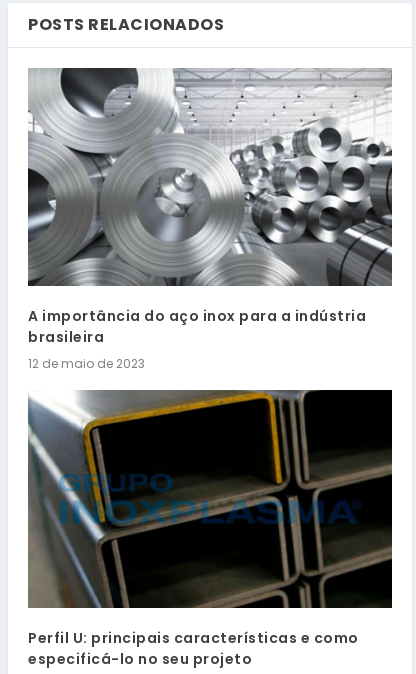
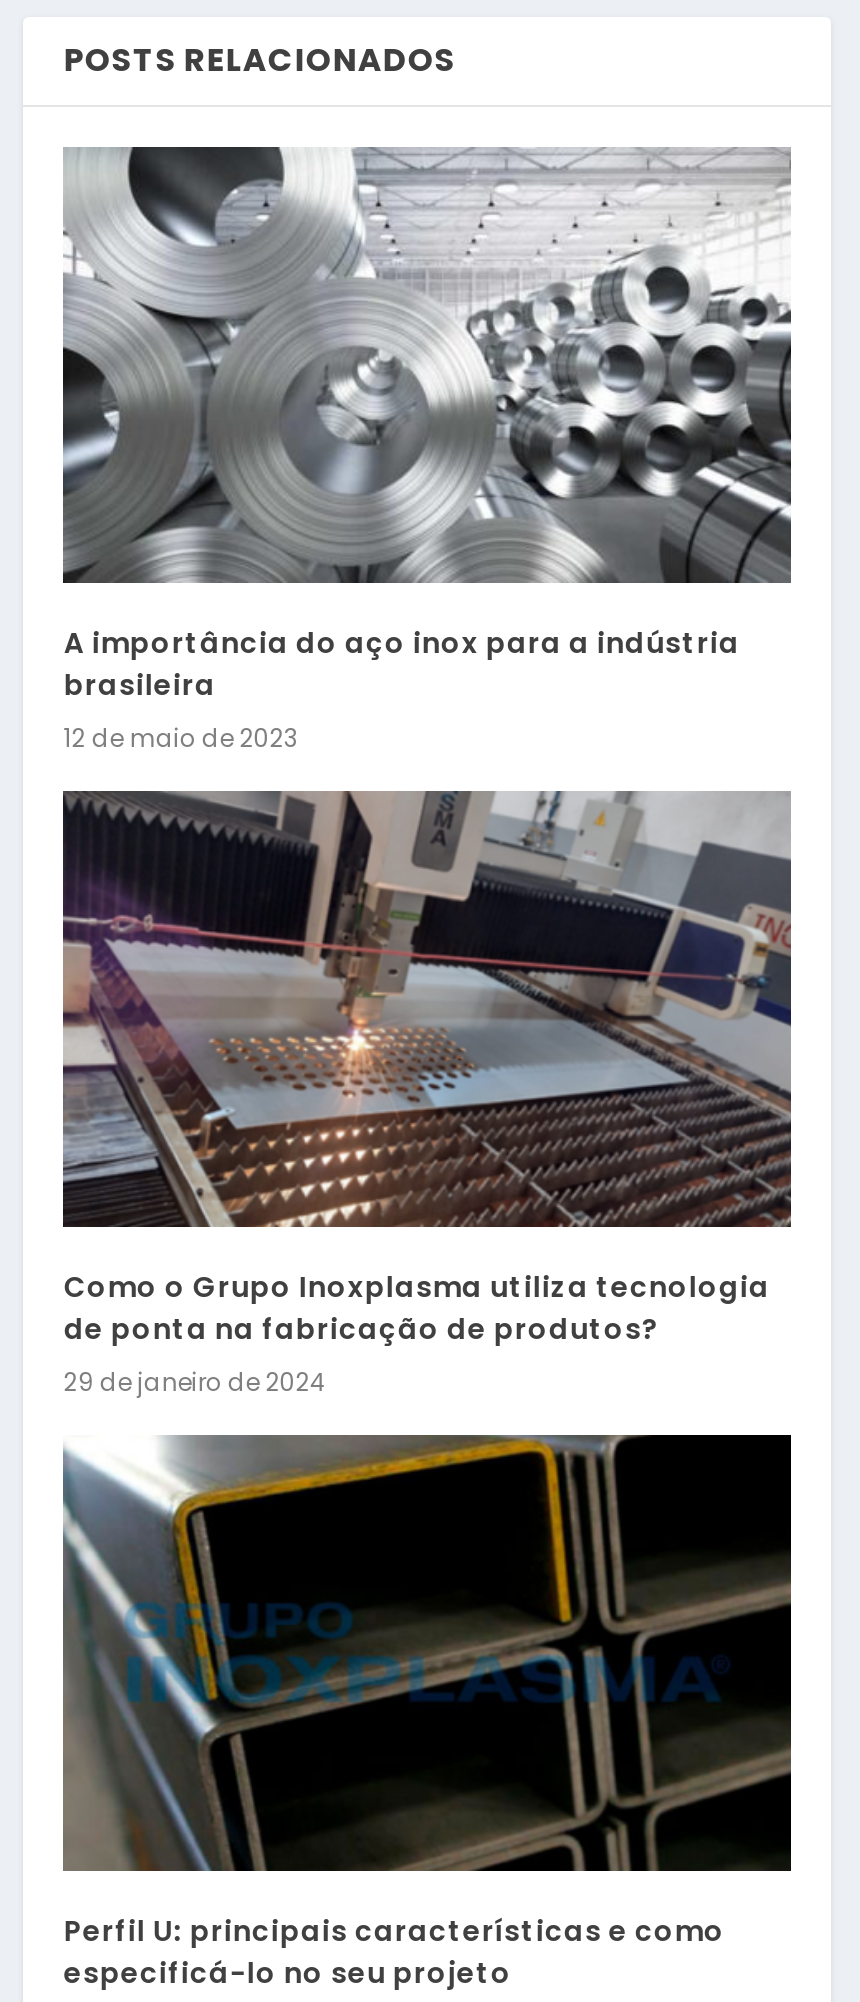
none -> [63,791,793,1399] [image] | Como o Grupo Inoxplasma utiliza tecnologia | de ponta na fabricação de produtos? | 29 de janeiro de 2024

